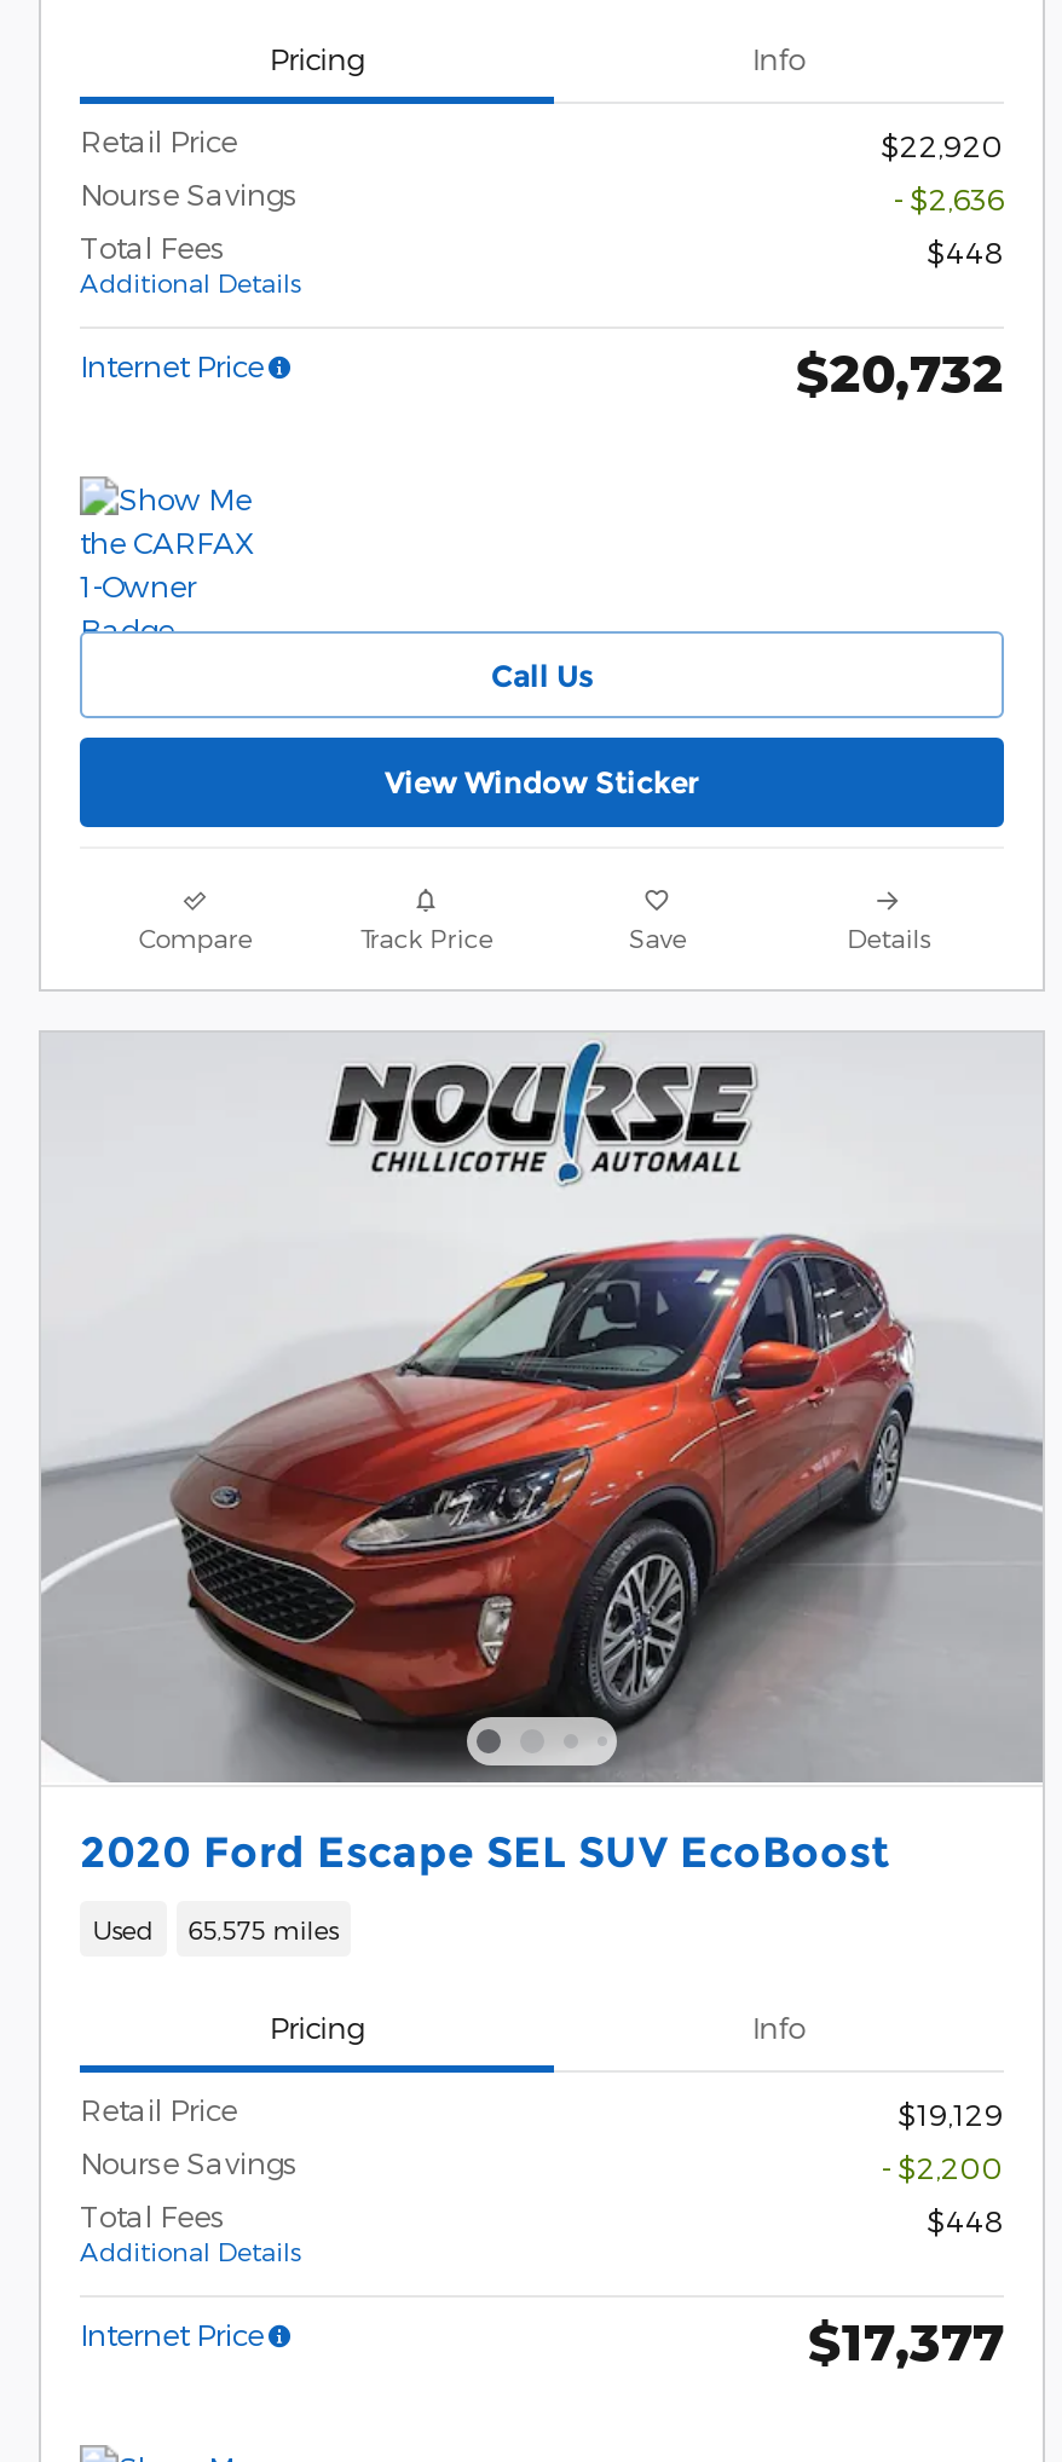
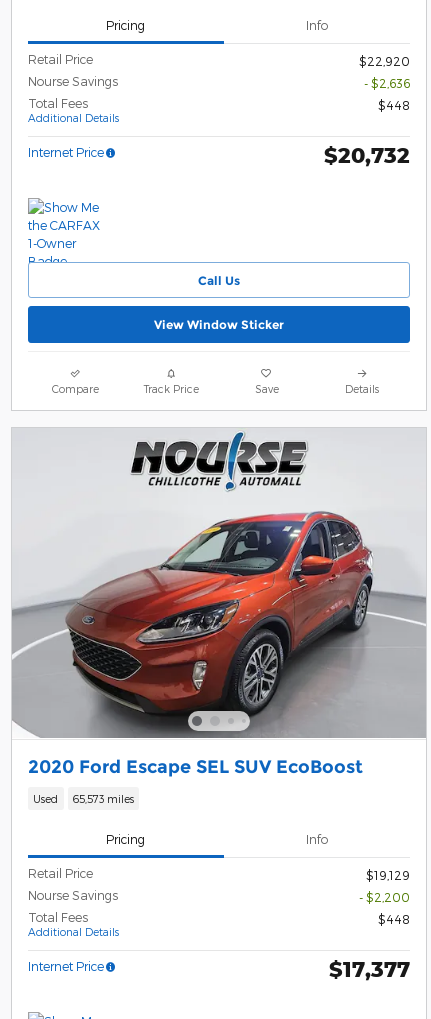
[92,1913,338,1944] Used 65,575 miles -> [33,792,134,805] Used 65,573 miles

